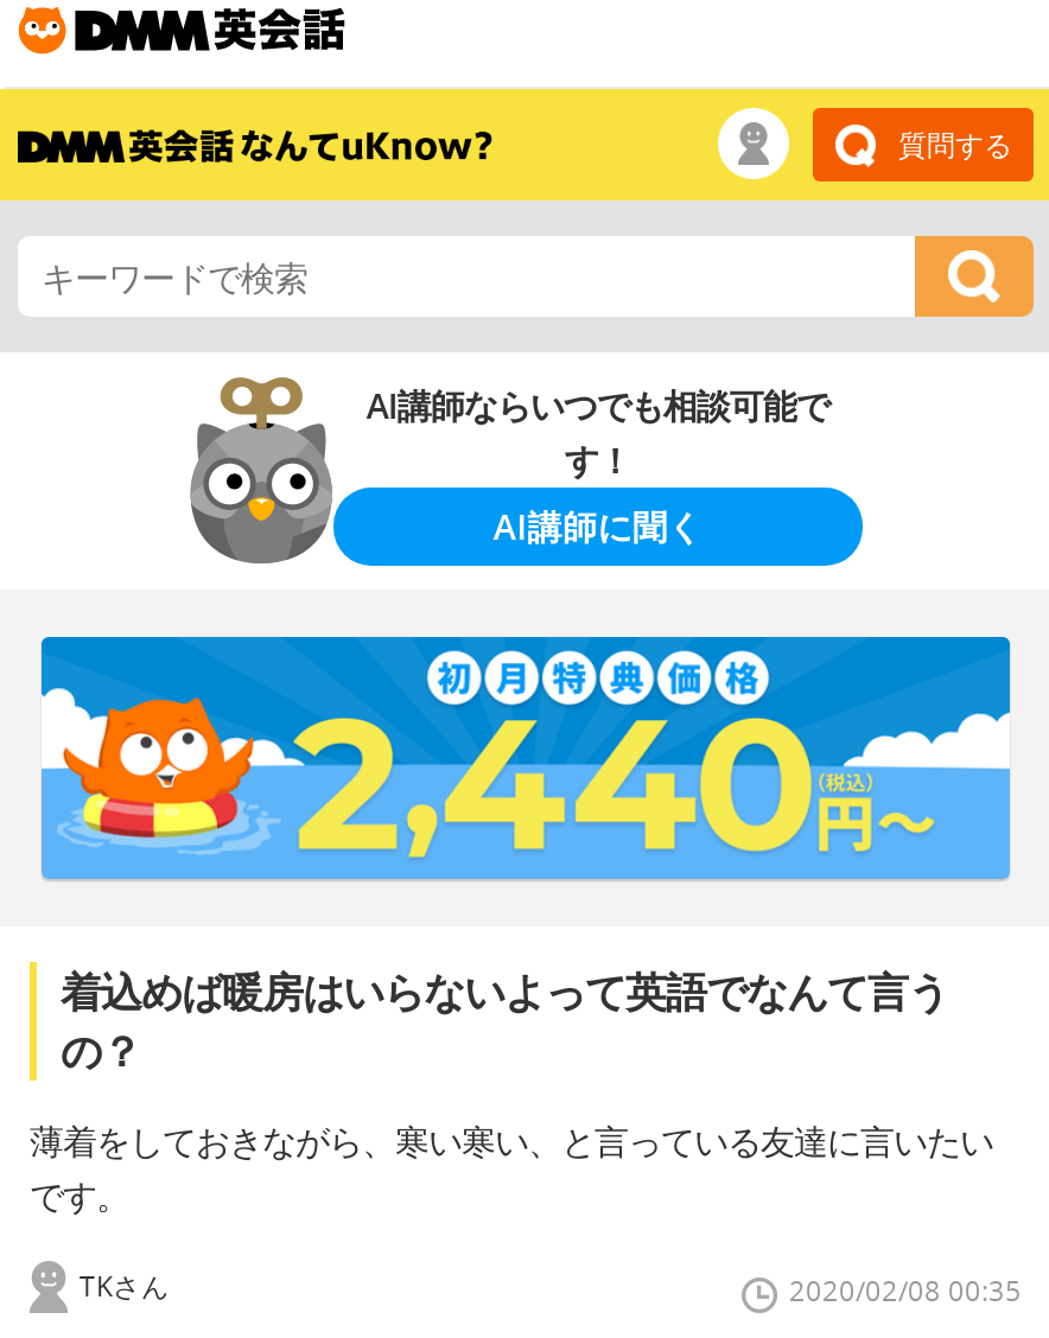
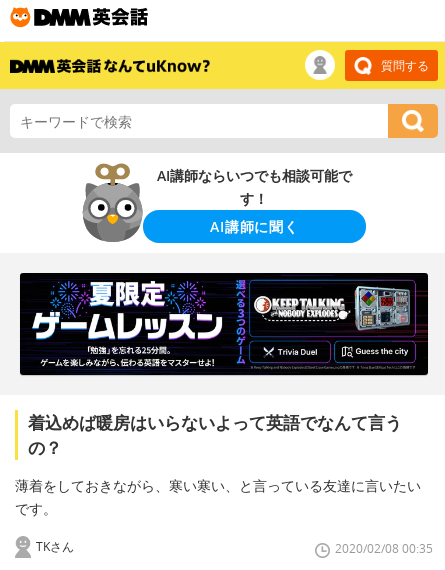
[39,635,1012,881] [image] -> [19,272,429,376] [image]

